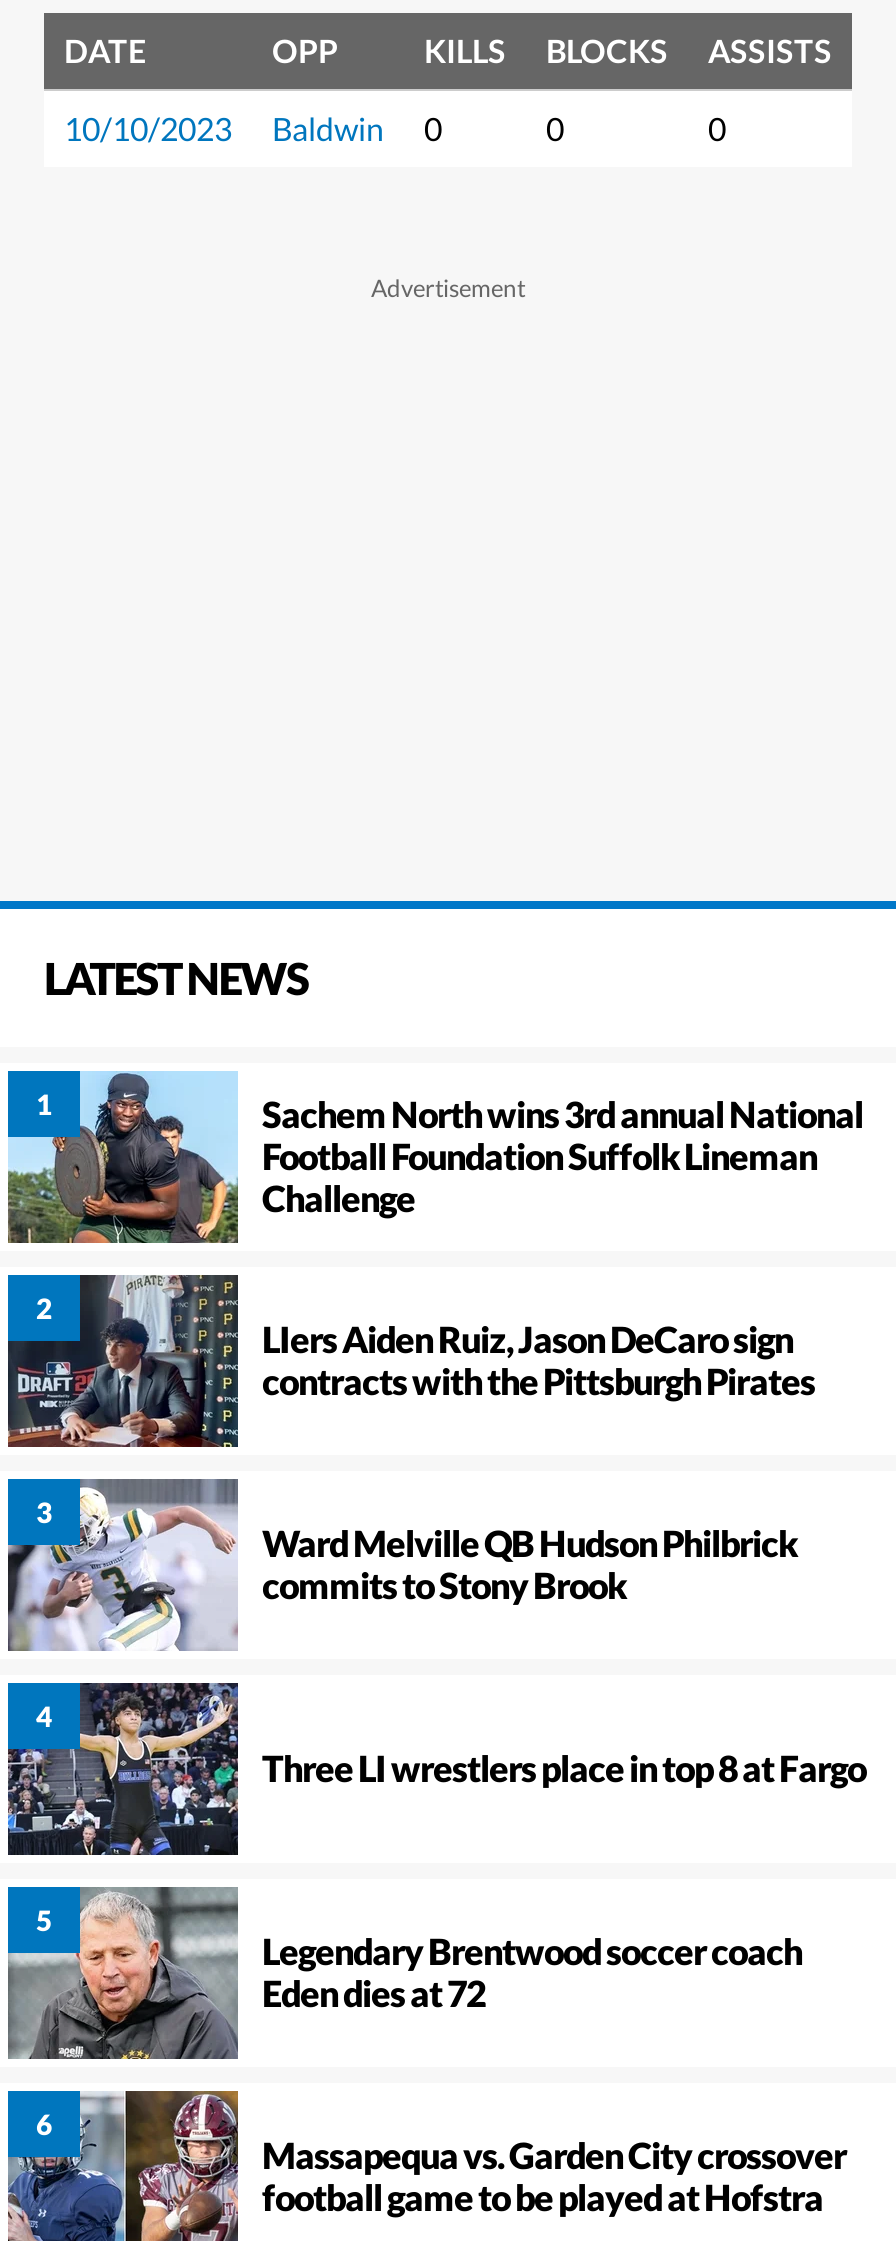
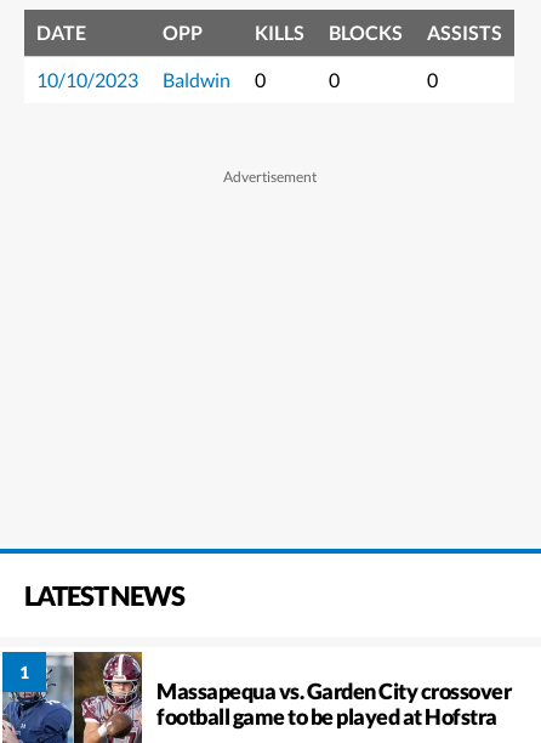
[8,1071,863,1403] [image] | Sachem North wins 3rd annual National | Football Foundation Suffolk Lineman | Challenge | LIers Aiden Ruiz, Jason DeCaro sign | contracts with the Pittsburgh Pirates -> none
[6,1273,238,1449] [image] -> none
[6,1477,797,1653] [image] | Ward Melville QB Hudson Philbrick | commits to Stony Brook -> none
[6,1681,866,1857] [image] | Three LI wrestlers place in top 8 at Fargo -> none
[6,1885,802,2061] [image] | Legendary Brentwood soccer coach | Eden dies at 72 -> none

